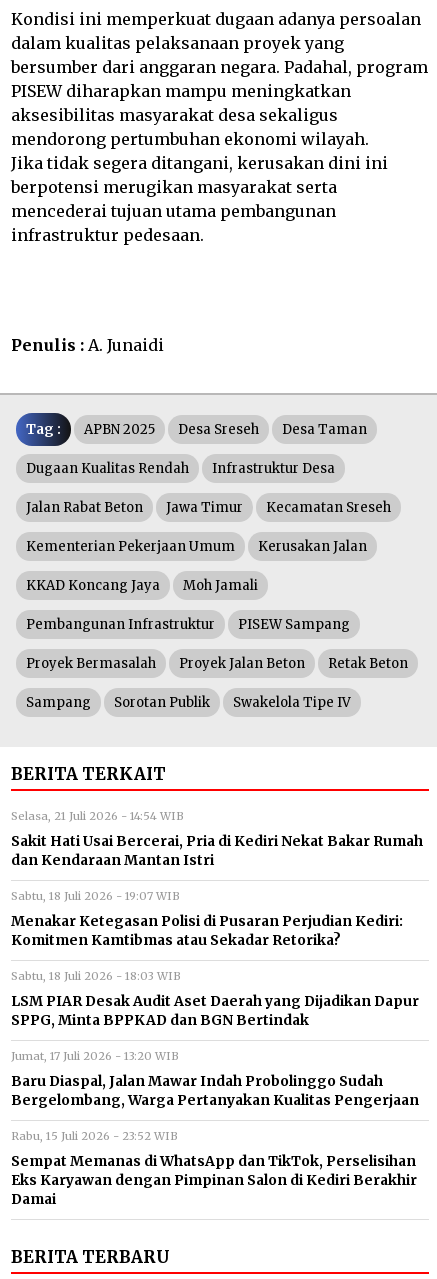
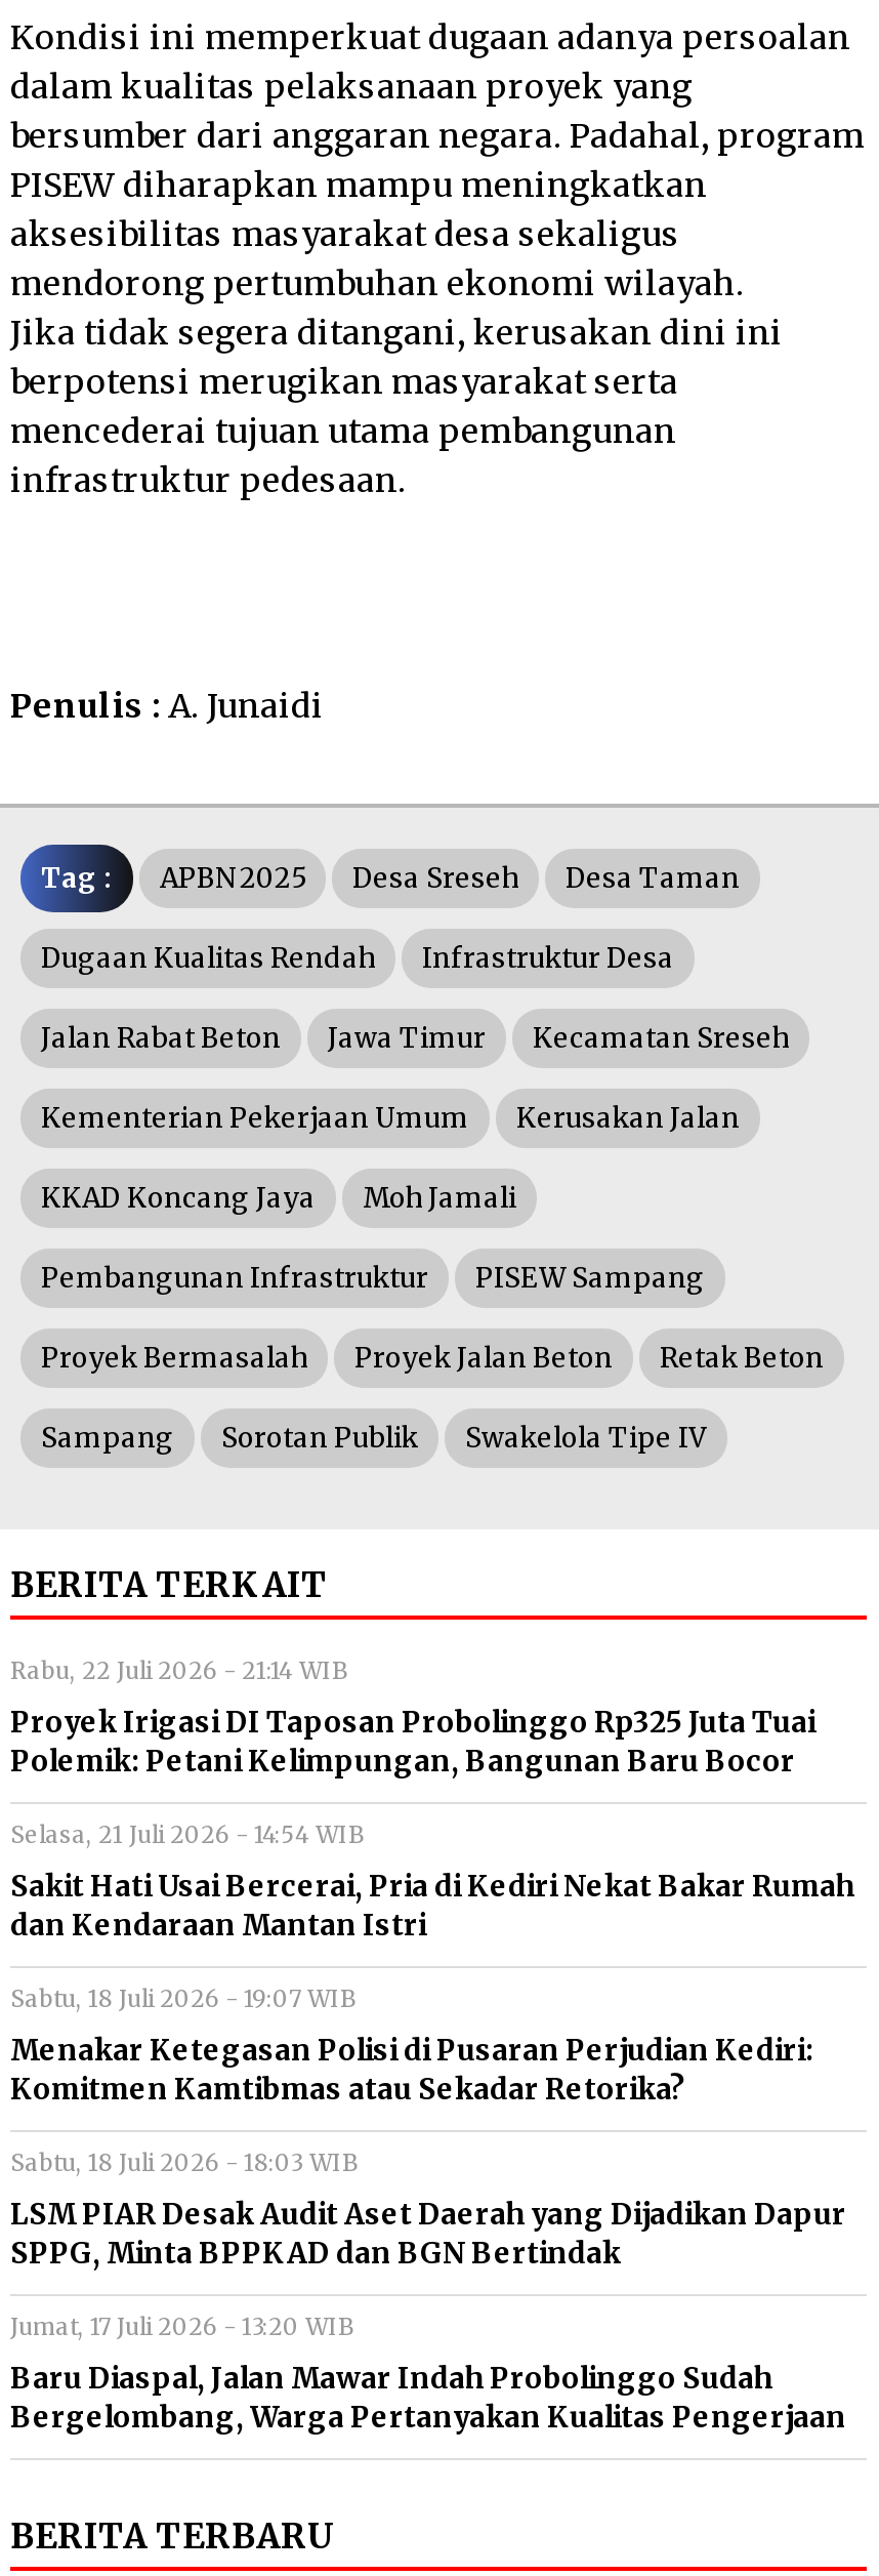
none -> [10,1656,815,1779] Rabu, 22 Juli 2026 - 21:14 WIB | Proyek Irigasi DI Taposan Probolinggo Rp325 Juta Tuai | Polemik: Petani Kelimpungan, Bangunan Baru Bocor
moved [11,809,423,1109] -> [10,1820,854,2435]: Selasa, 21 Juli 2026 - 14:54 WIB | Sakit Hati Usai Bercerai, Pria di Kediri Nekat Bakar Rumah | dan Kendaraan Mantan Istri | ... | Baru Diaspal, Jalan Mawar Indah Probolinggo Sudah | Bergelombang, Warga Pertanyakan Kualitas Pengerjaan
[11,1129,417,1208] Rabu, 15 Juli 2026 - 23:52 WIB | Sempat Memanas di WhatsApp dan TikTok, Perselisihan | Eks Karyawan dengan Pimpinan Salon di Kediri Berakhir | Damai -> none

